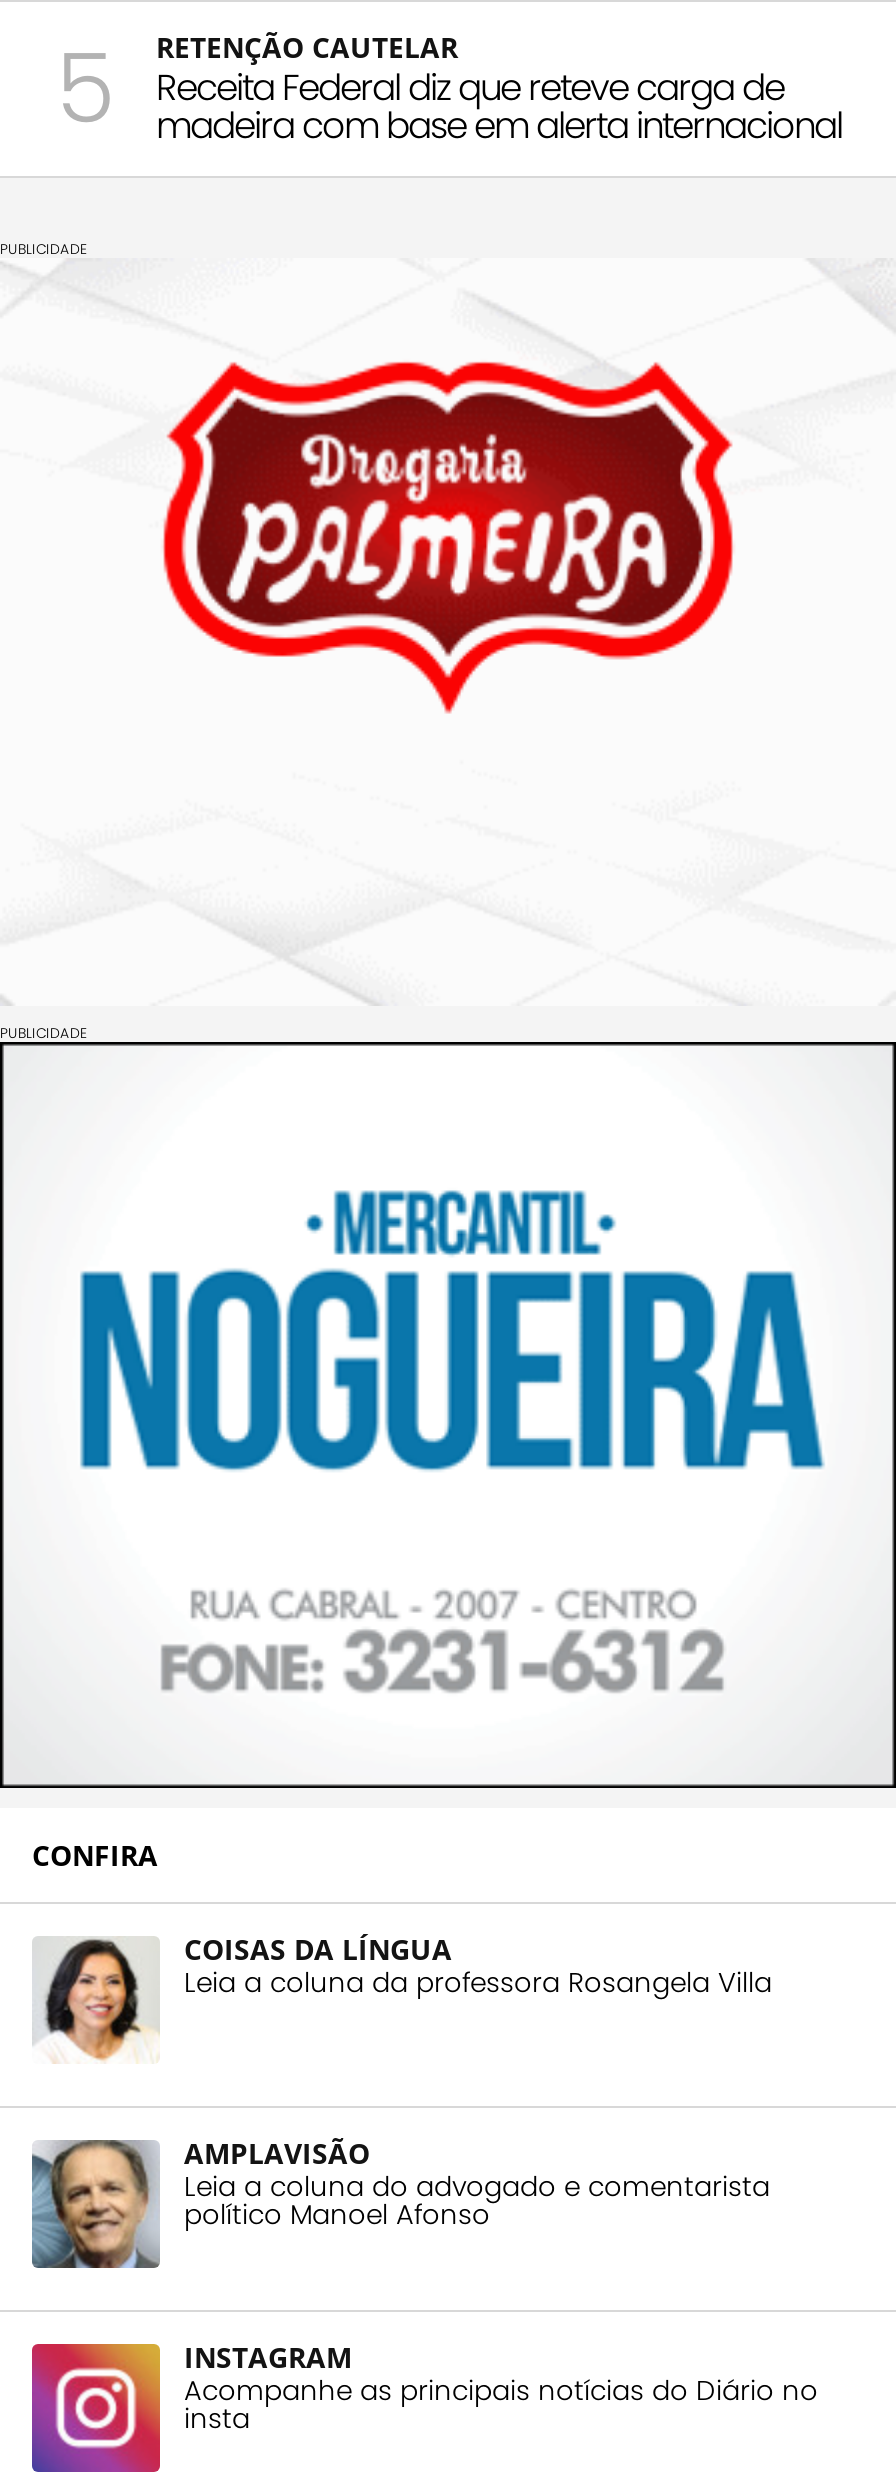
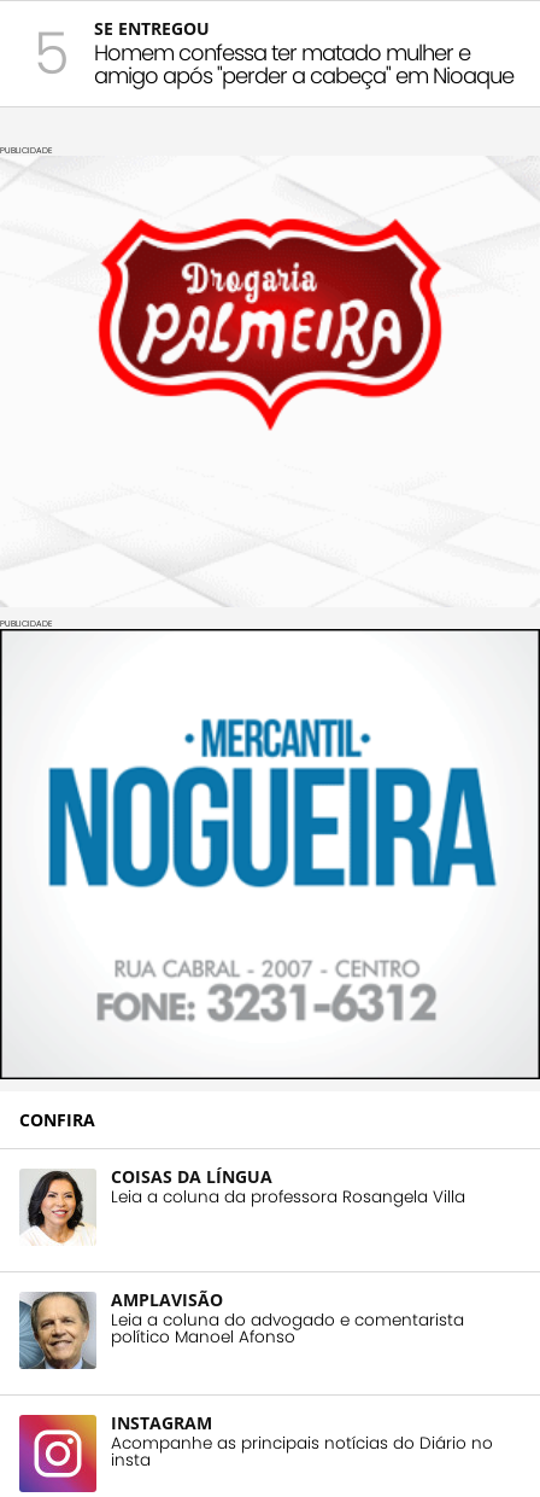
[156,29,842,151] RETENÇÃO CAUTELAR | Receita Federal diz que reteve carga de | madeira com base em alerta internacional -> [94,17,513,91] SE ENTREGOU | Homem confessa ter matado mulher e | amigo após "perder a cabeça" em Nioaque

